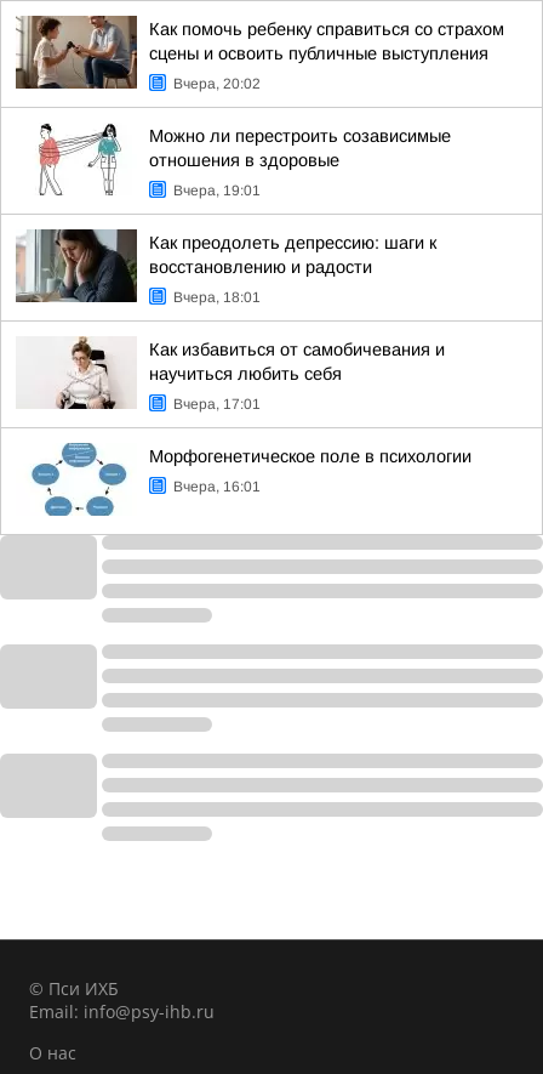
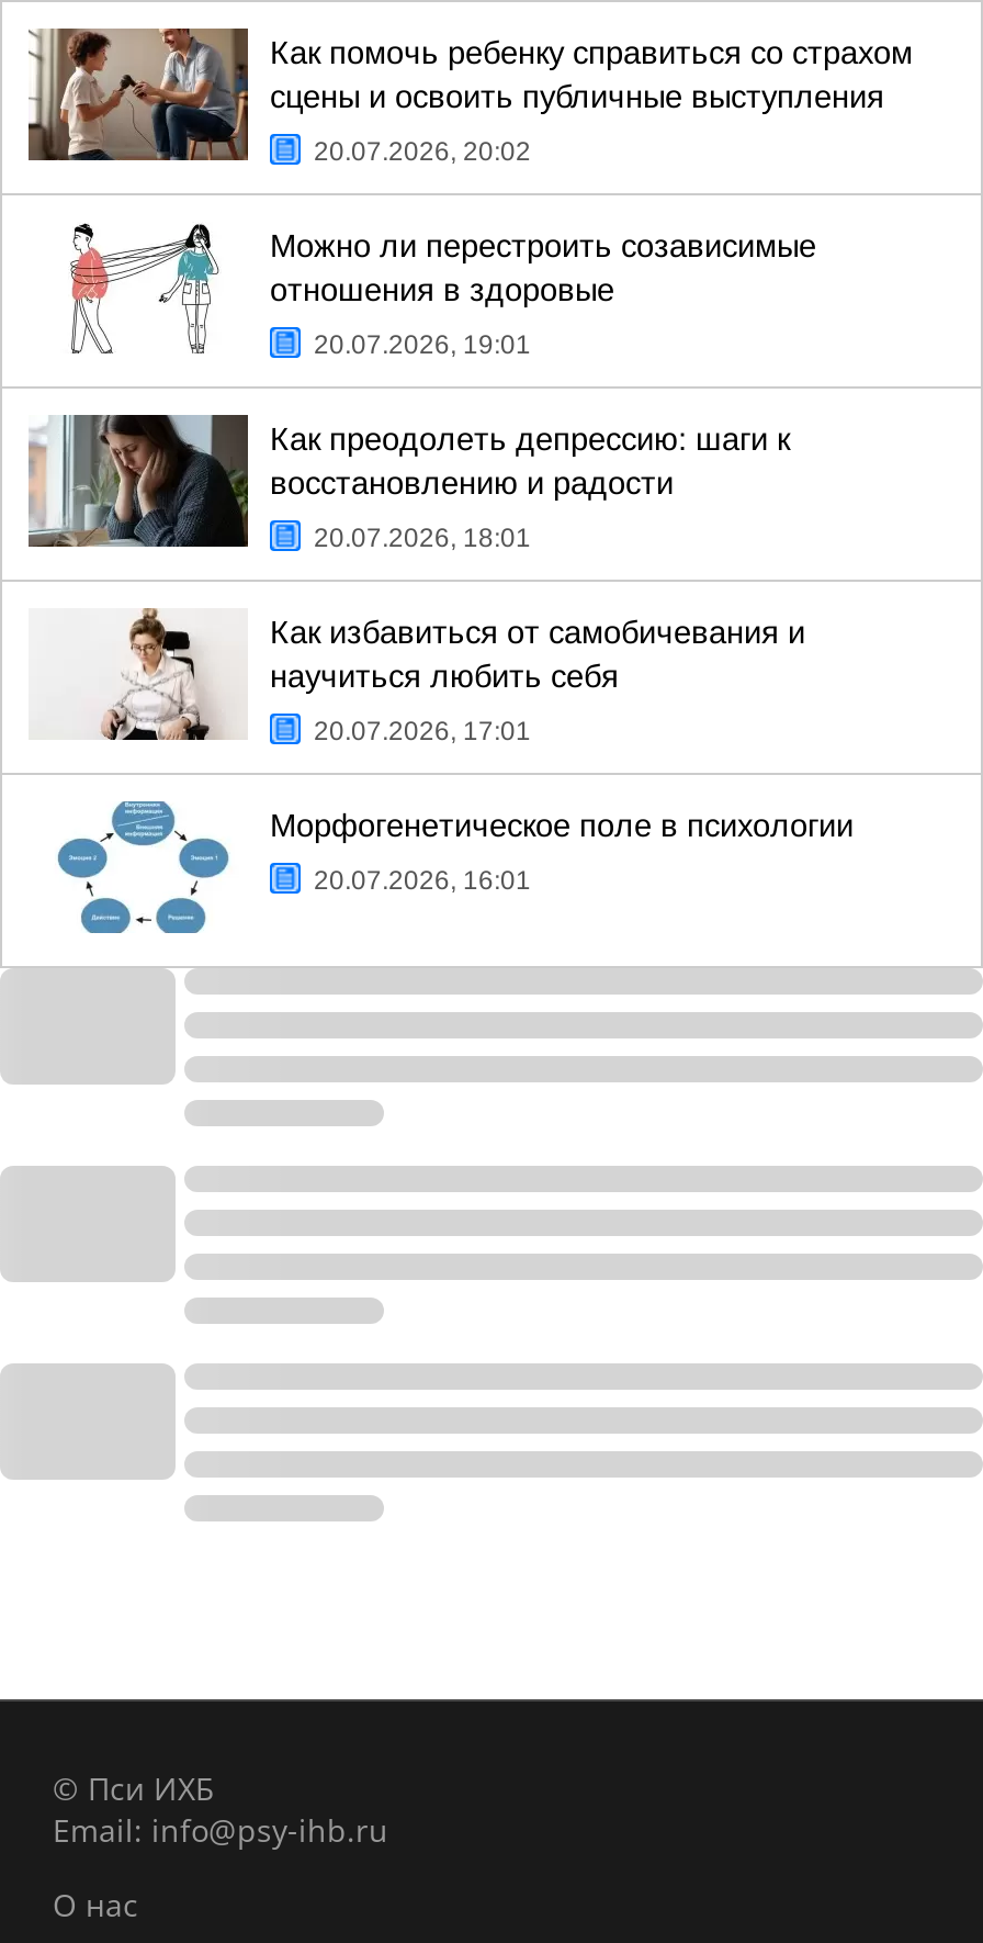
[173,75,261,92] Вчера, 20:02 -> [314,136,531,167] 20.07.2026, 20:02
[173,182,261,199] Вчера, 19:01 -> [314,329,531,360] 20.07.2026, 19:01
[173,289,261,306] Вчера, 18:01 -> [314,523,531,553] 20.07.2026, 18:01
[173,396,261,413] Вчера, 17:01 -> [314,716,531,746] 20.07.2026, 17:01
[173,478,261,495] Вчера, 16:01 -> [314,865,531,896] 20.07.2026, 16:01

